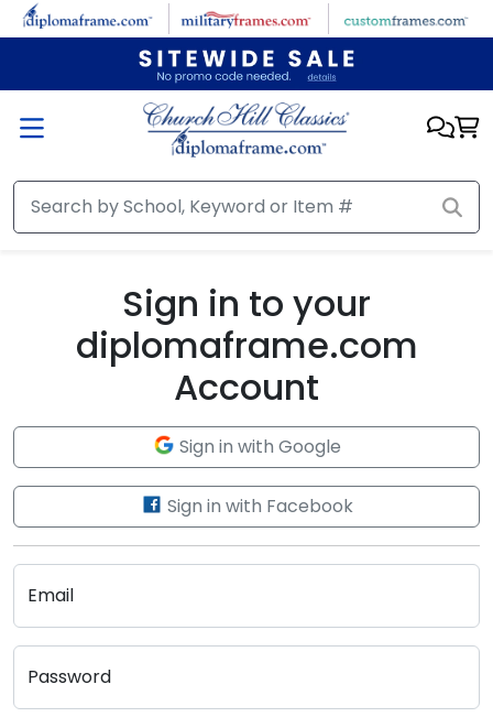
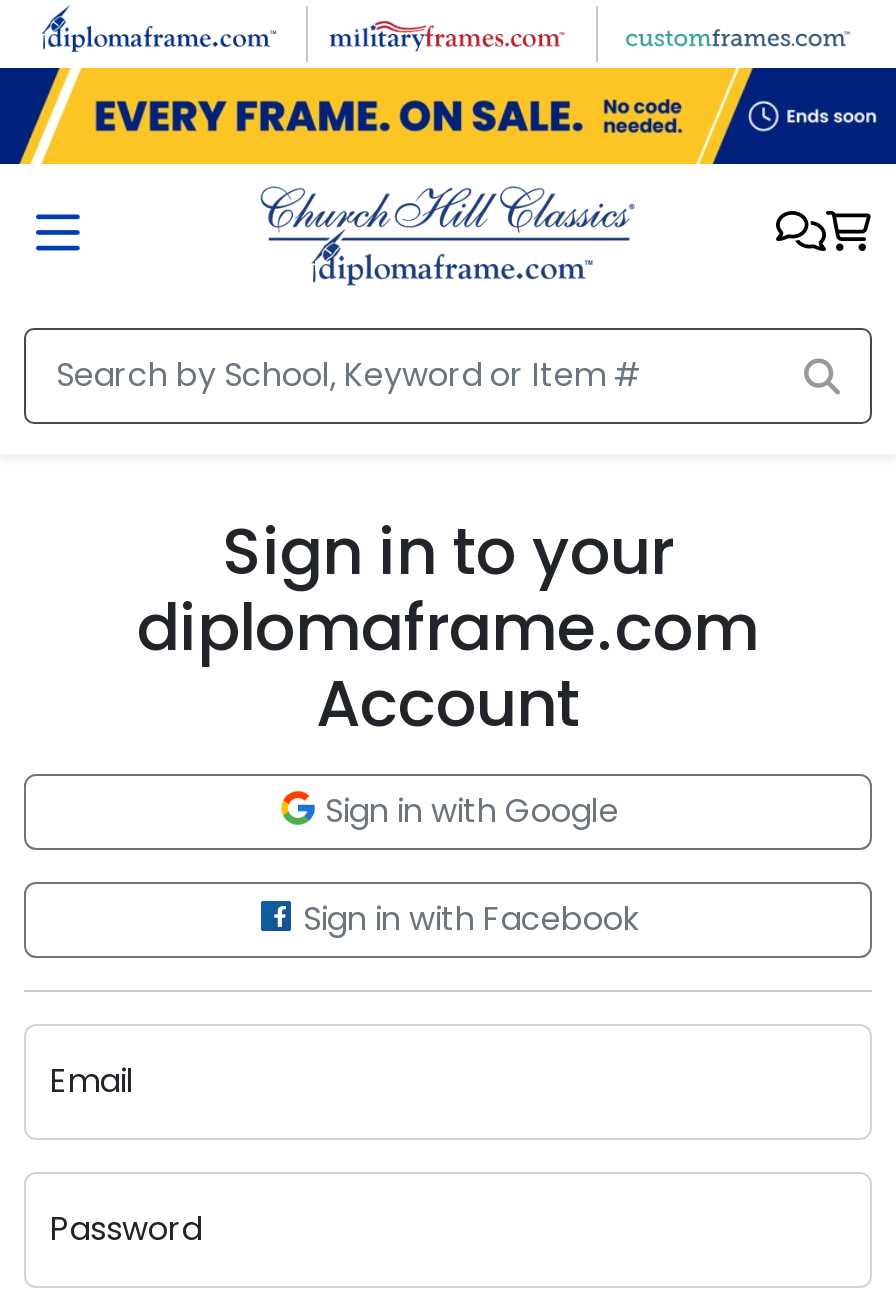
[11,36,482,91] [image] -> [18,66,878,166] [image]

